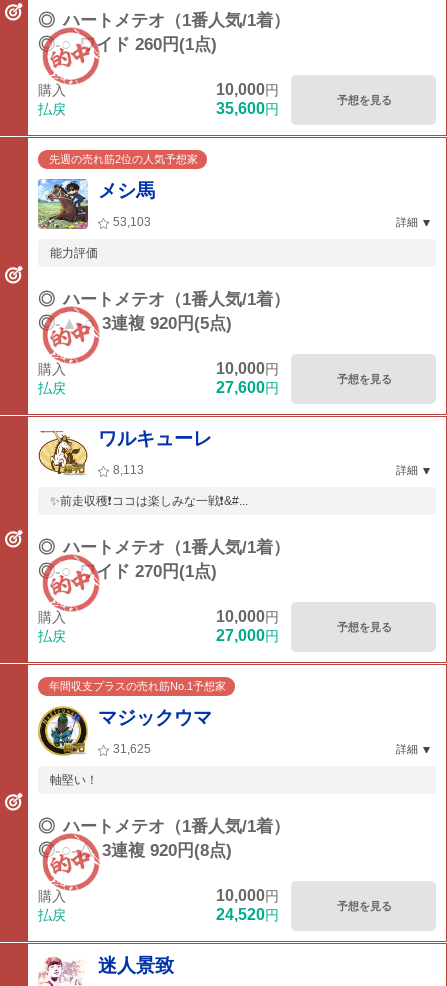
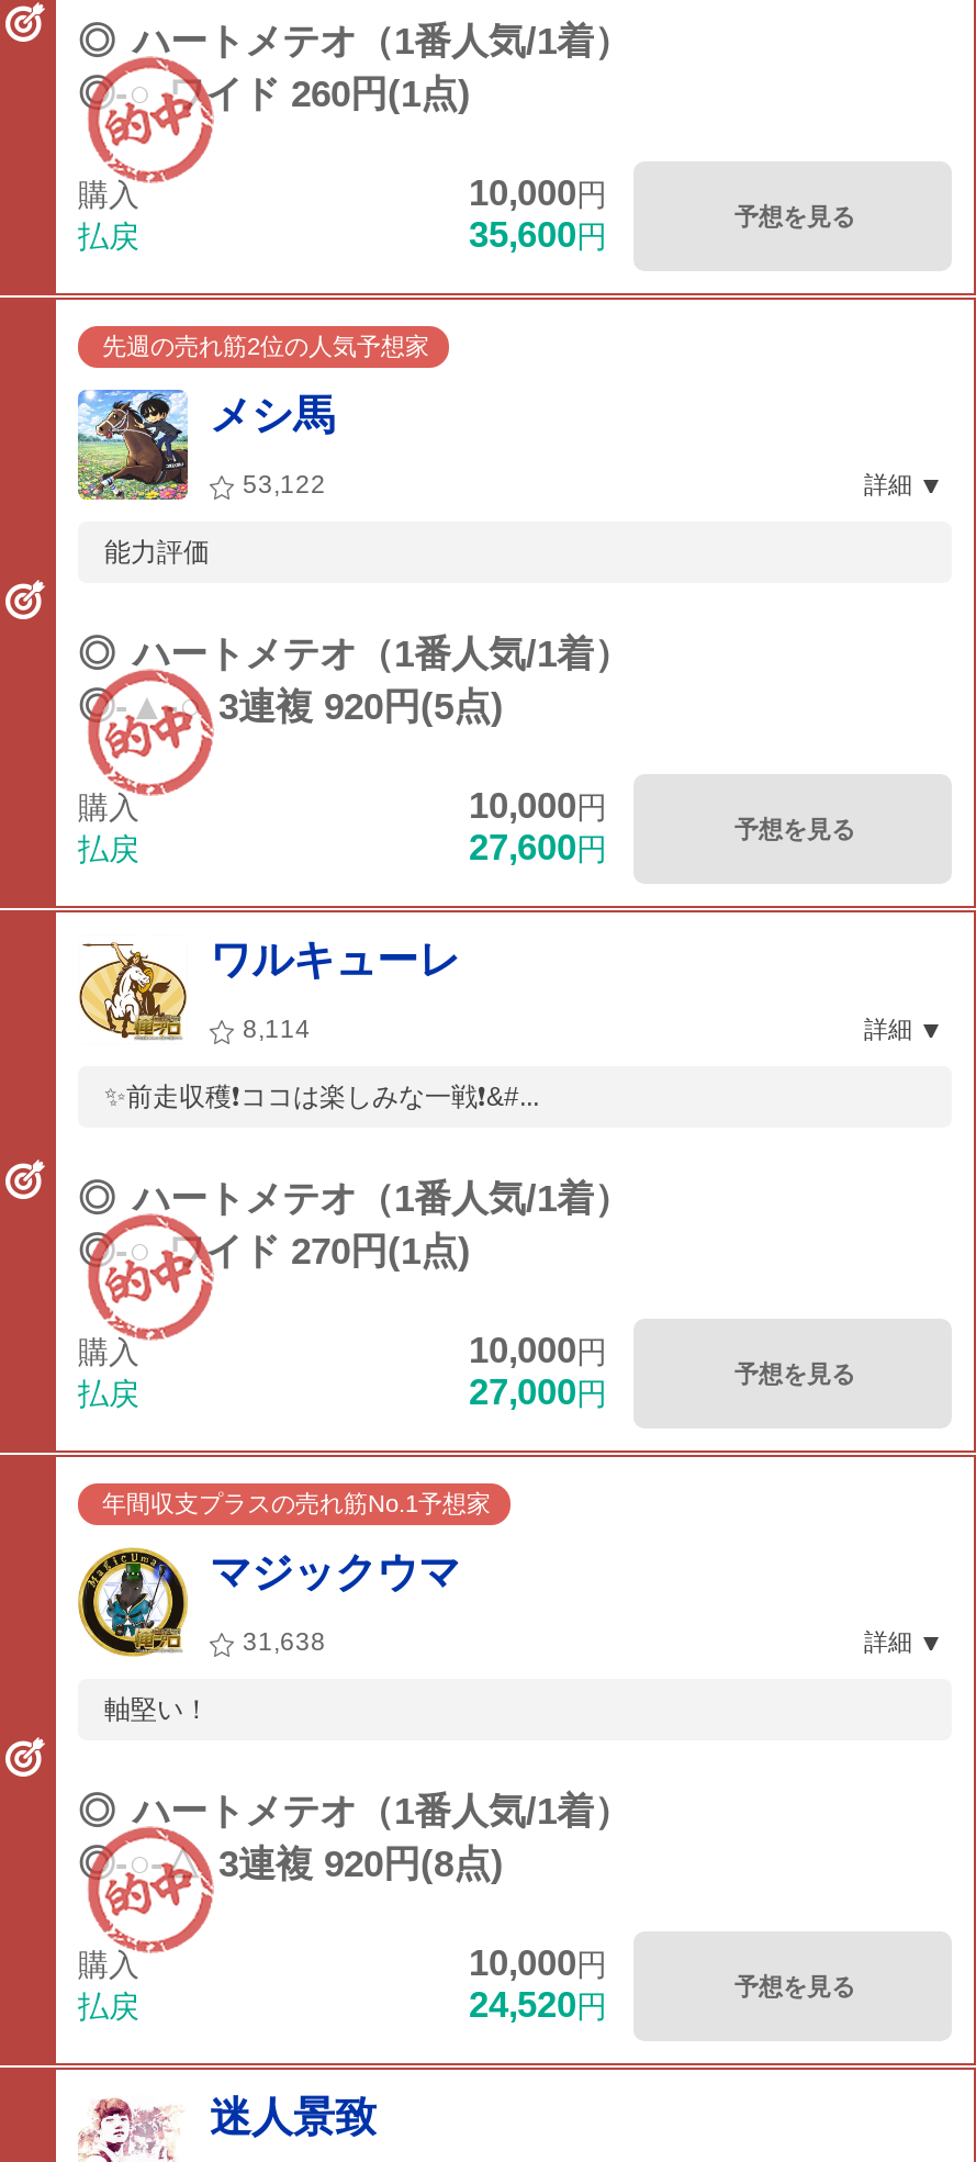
[113,216,151,228] 53,103 -> [243,471,326,497] 53,122
[113,464,144,476] 8,113 -> [243,1016,311,1042] 8,114
[113,743,151,755] 31,625 -> [243,1628,326,1655] 31,638

